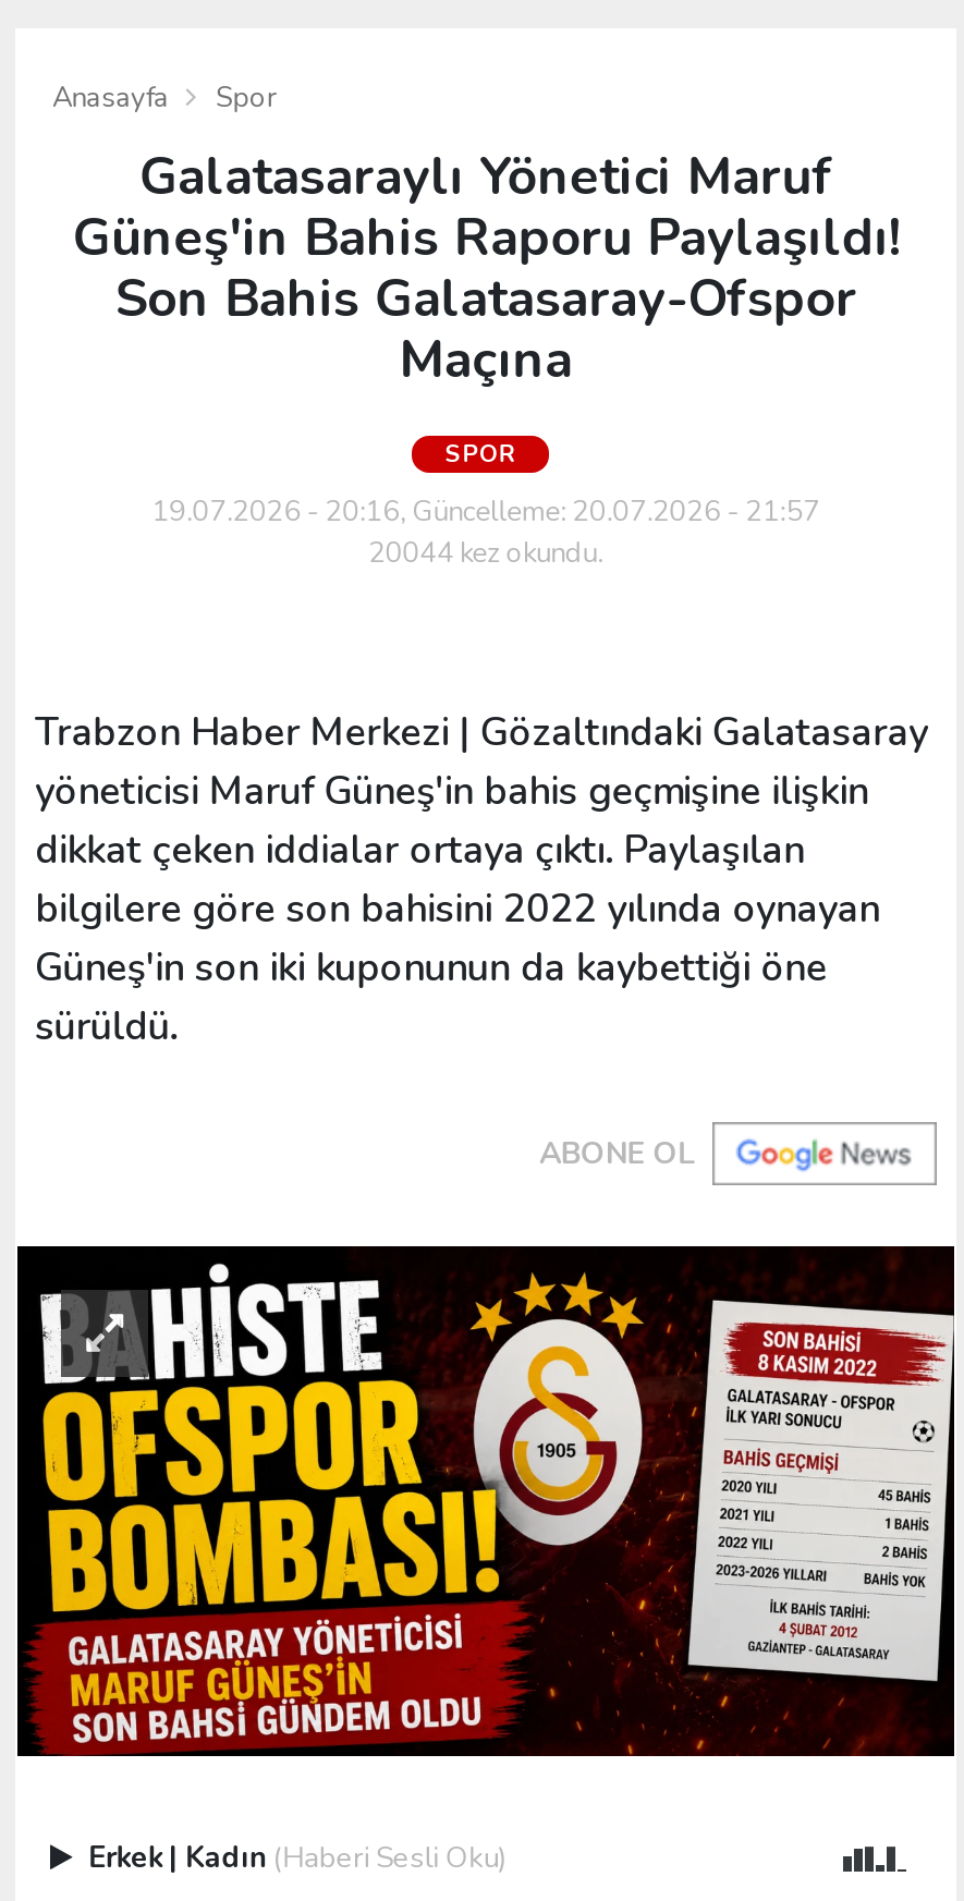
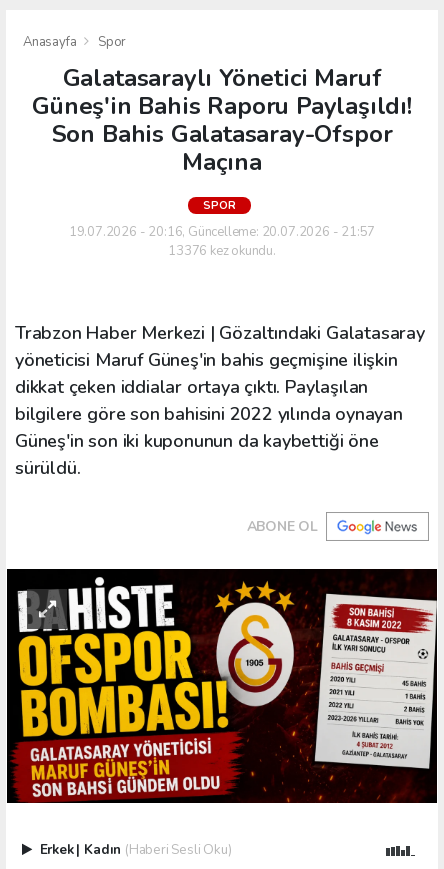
[368,534,603,573] 20044 kez okundu. -> [168,242,276,260] 13376 kez okundu.

